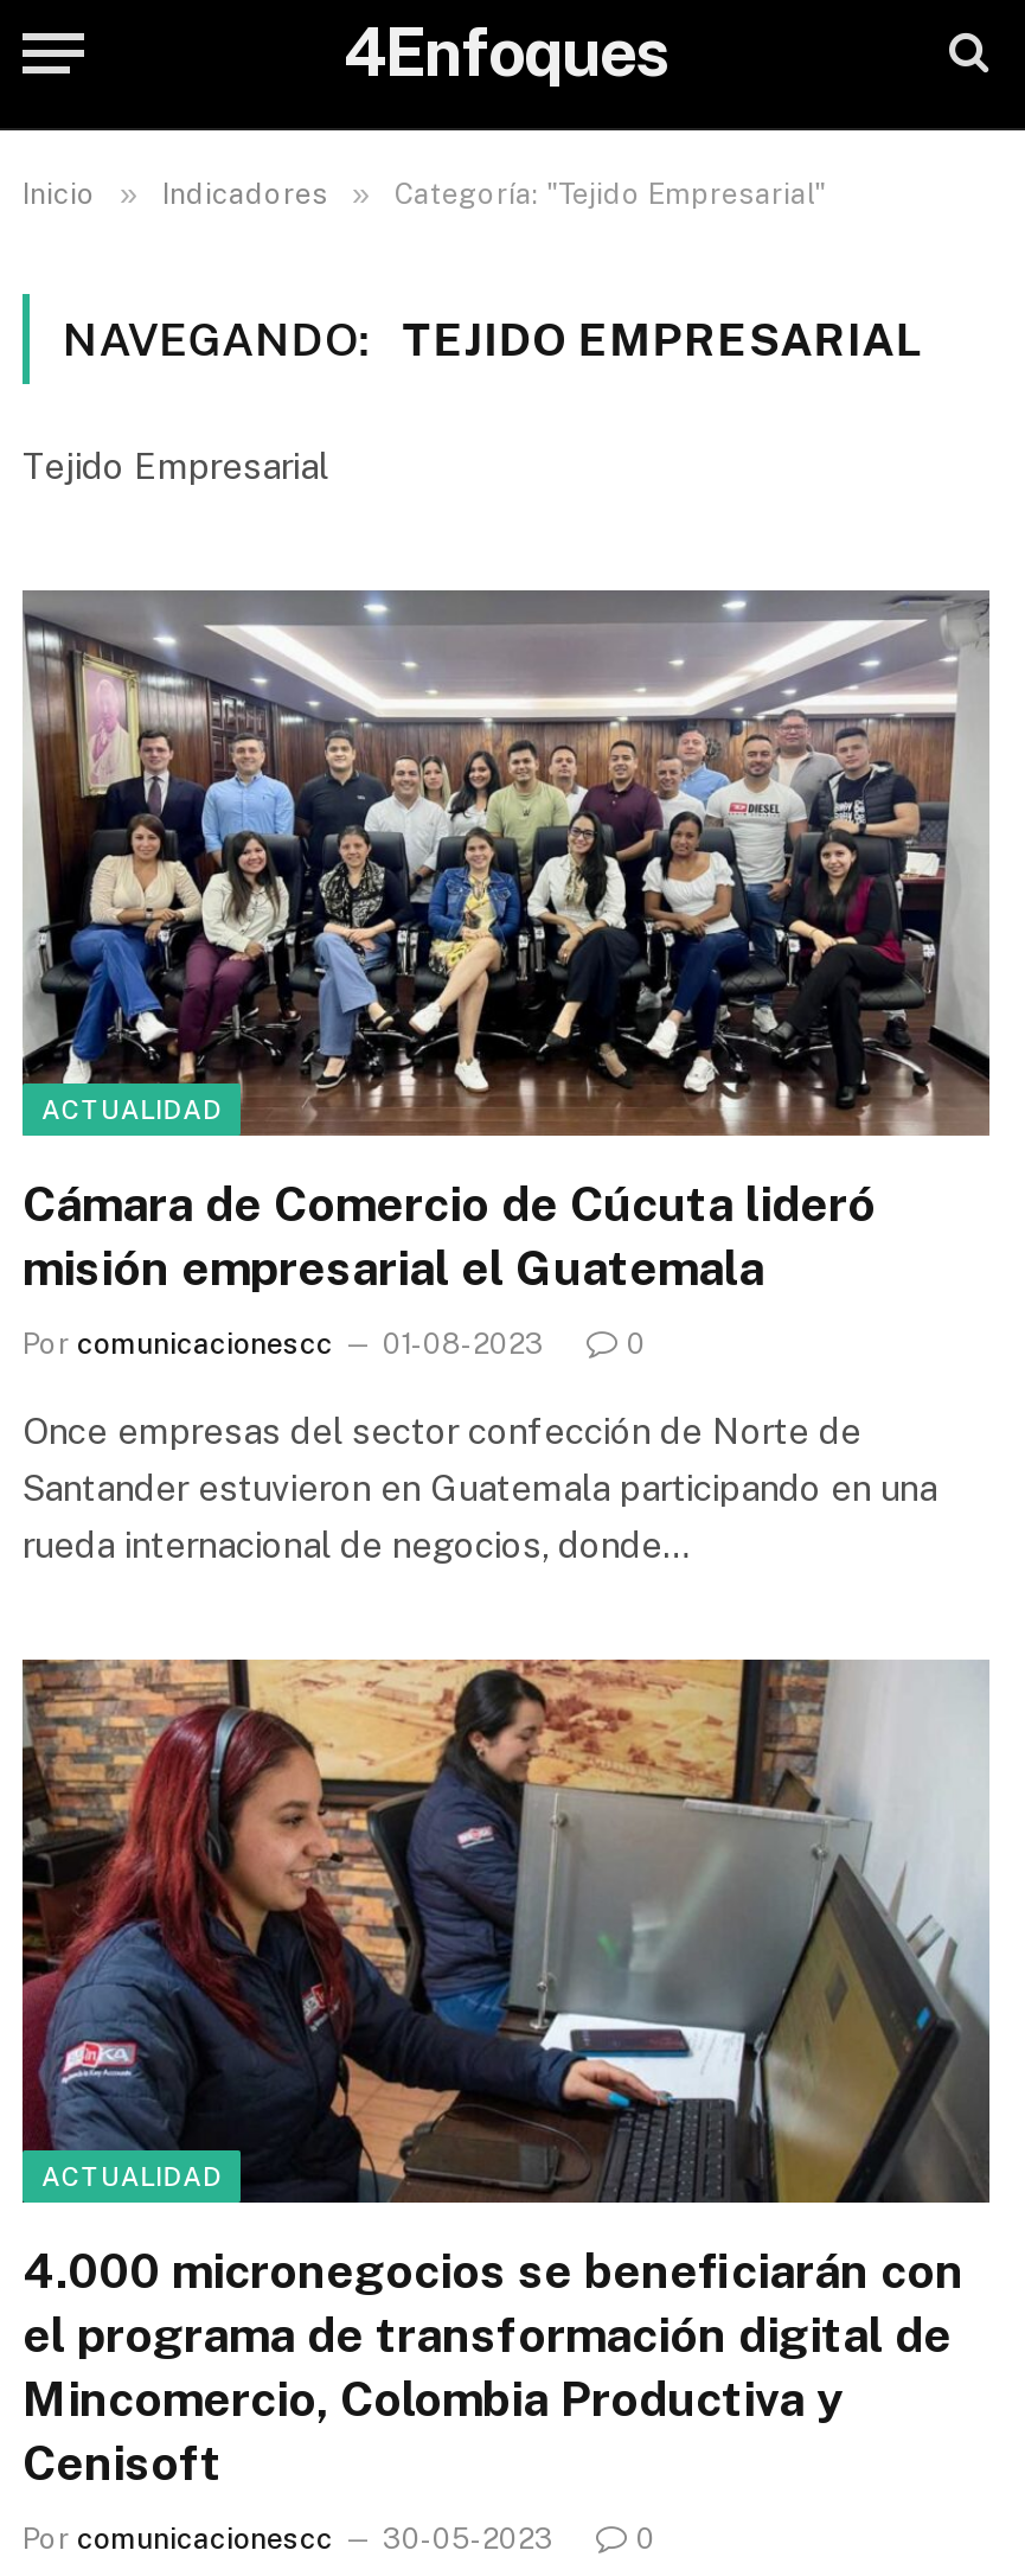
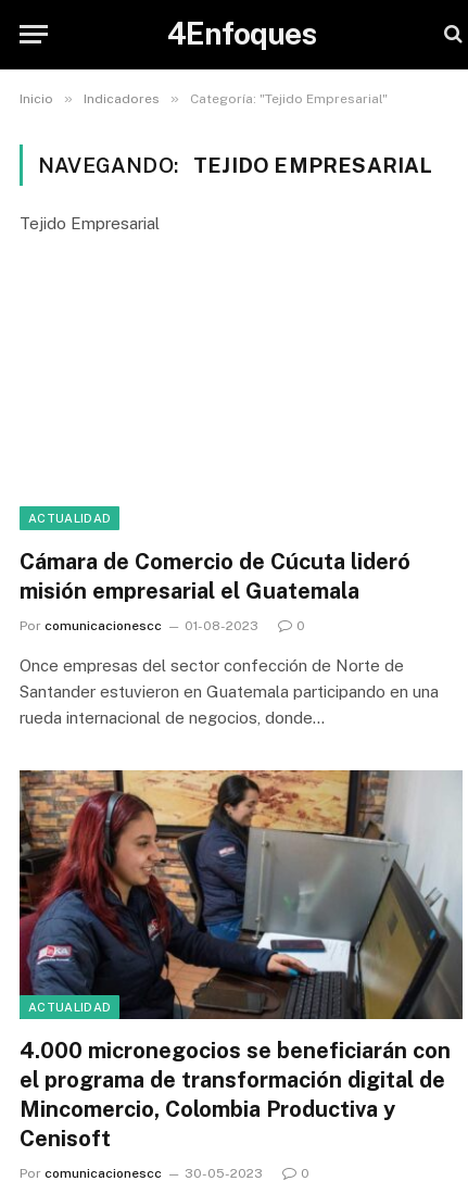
[20,588,992,1138] [image] -> none

